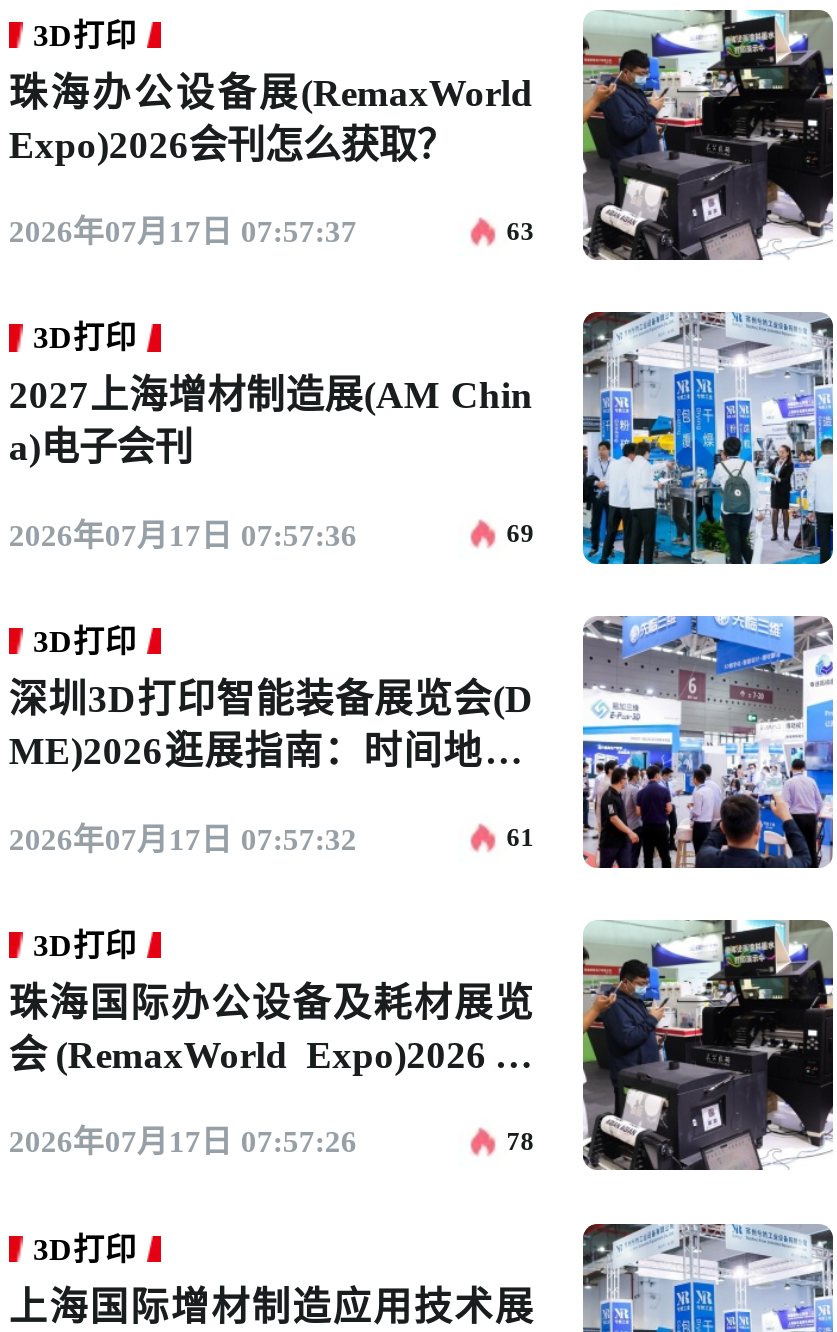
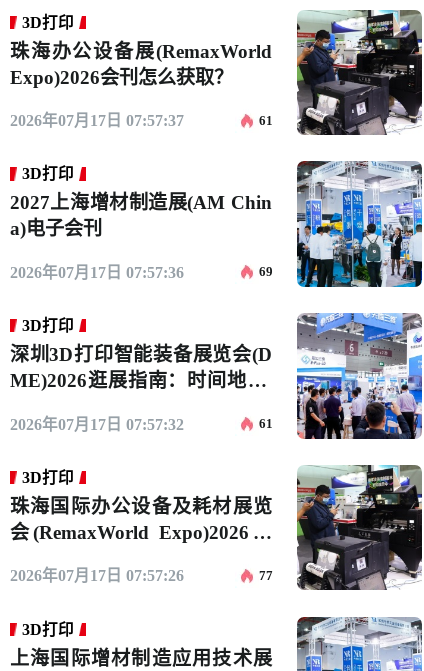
[507,215,535,245] 63 -> [259,113,273,128] 61
[507,1126,535,1156] 78 -> [259,568,273,583] 77

